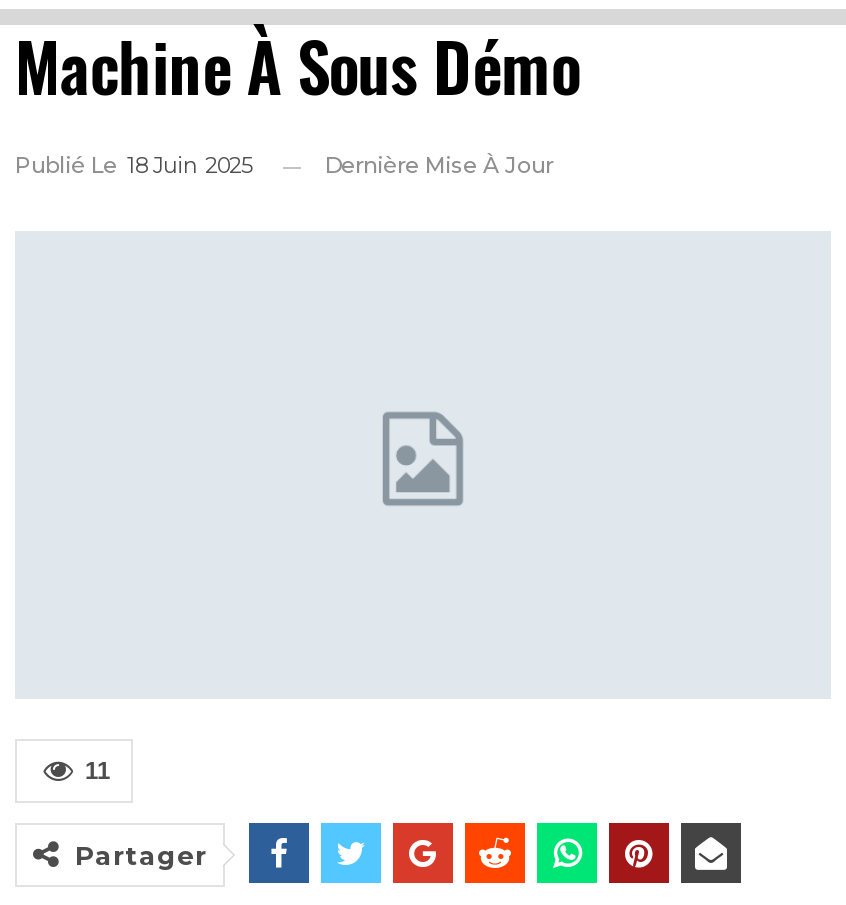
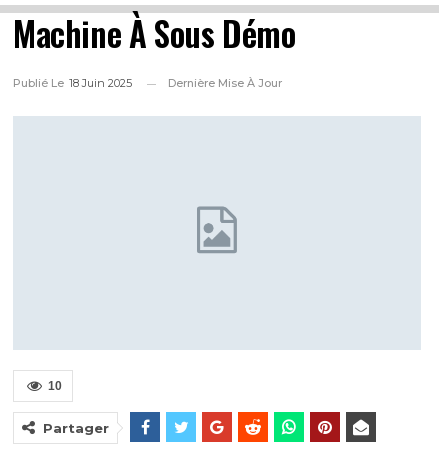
[85,757,111,785] 11 -> [48,379,62,393] 10

